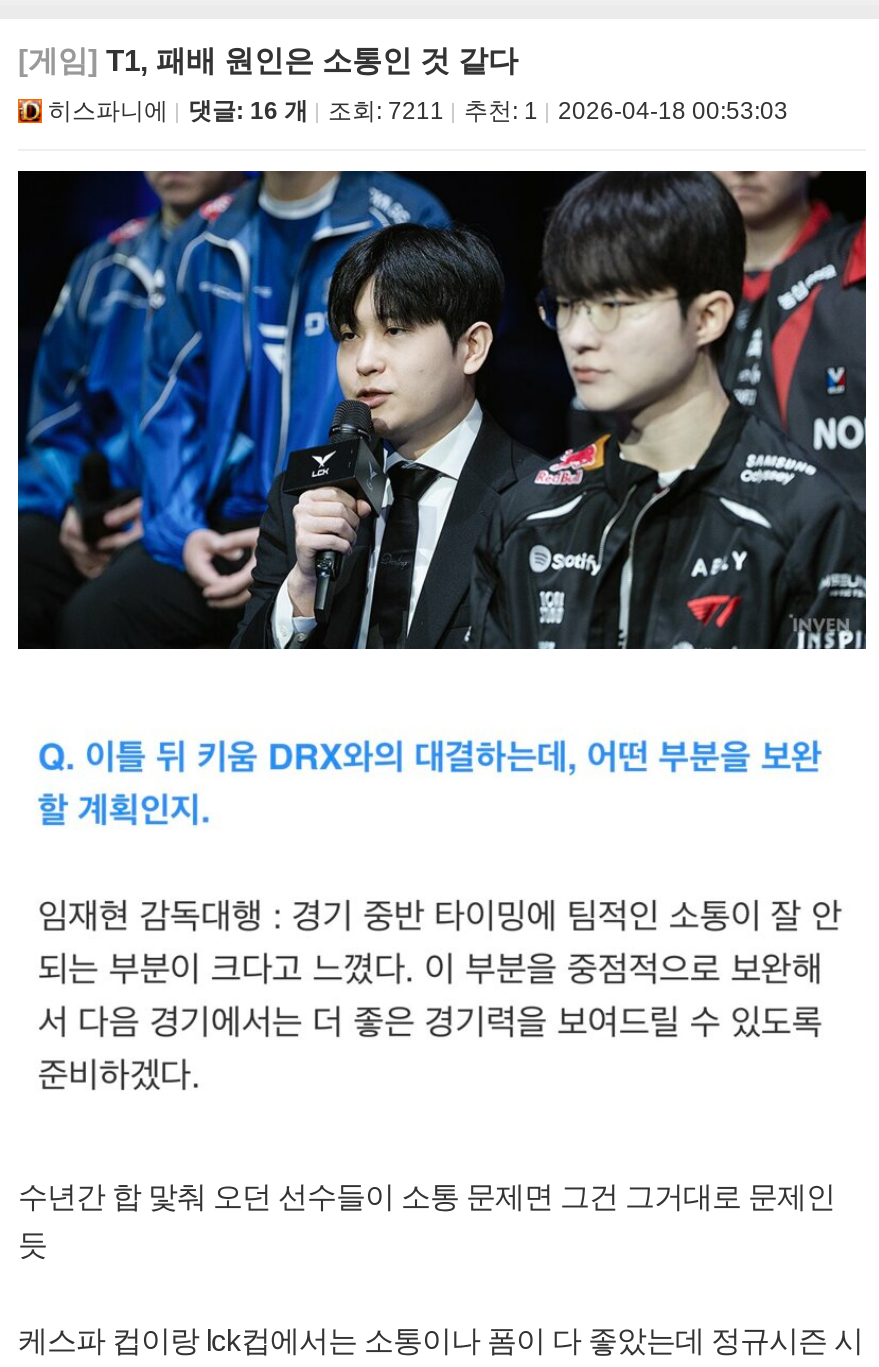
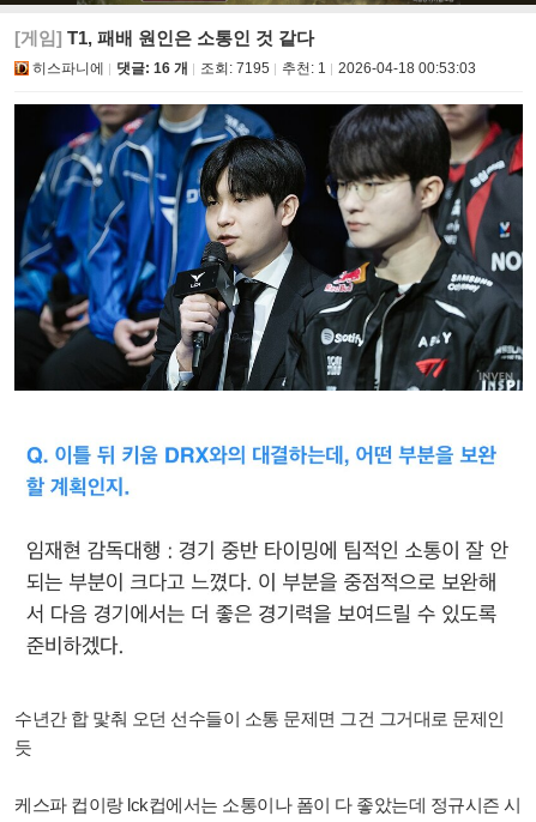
[48,97,788,125] 히스파니에 댓글: 16 개 조회: 7211 추천: 1 2026-04-18 00:53:03 -> [32,60,476,77] 히스파니에 댓글: 16 개 조회: 7195 추천: 1 2026-04-18 00:53:03

